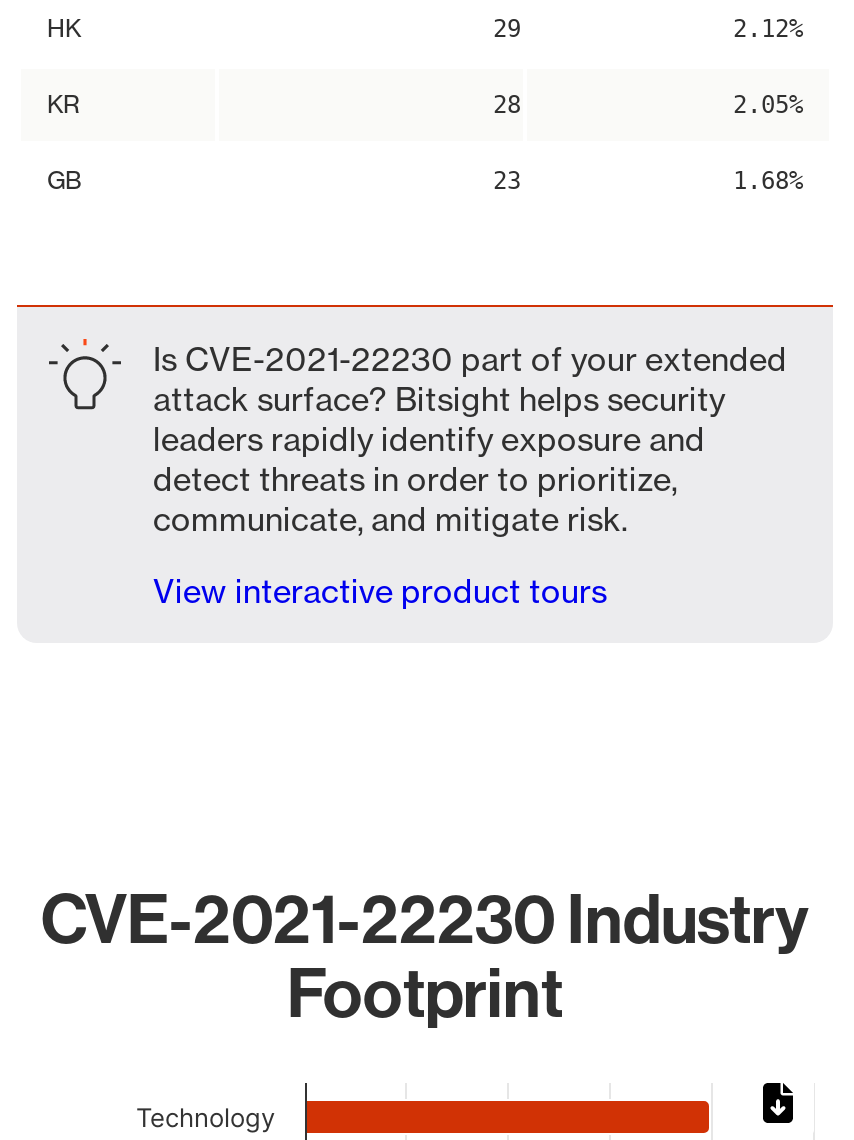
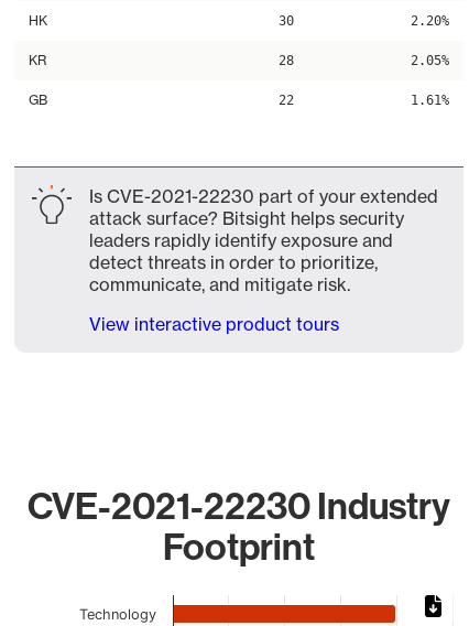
[493,15,521,43] 29 -> [279,13,294,28] 30
[733,15,803,43] 2.12% -> [411,13,449,28] 2.20%
[493,167,521,195] 23 -> [279,92,294,108] 22
[733,167,803,195] 1.68% -> [411,92,449,108] 1.61%

